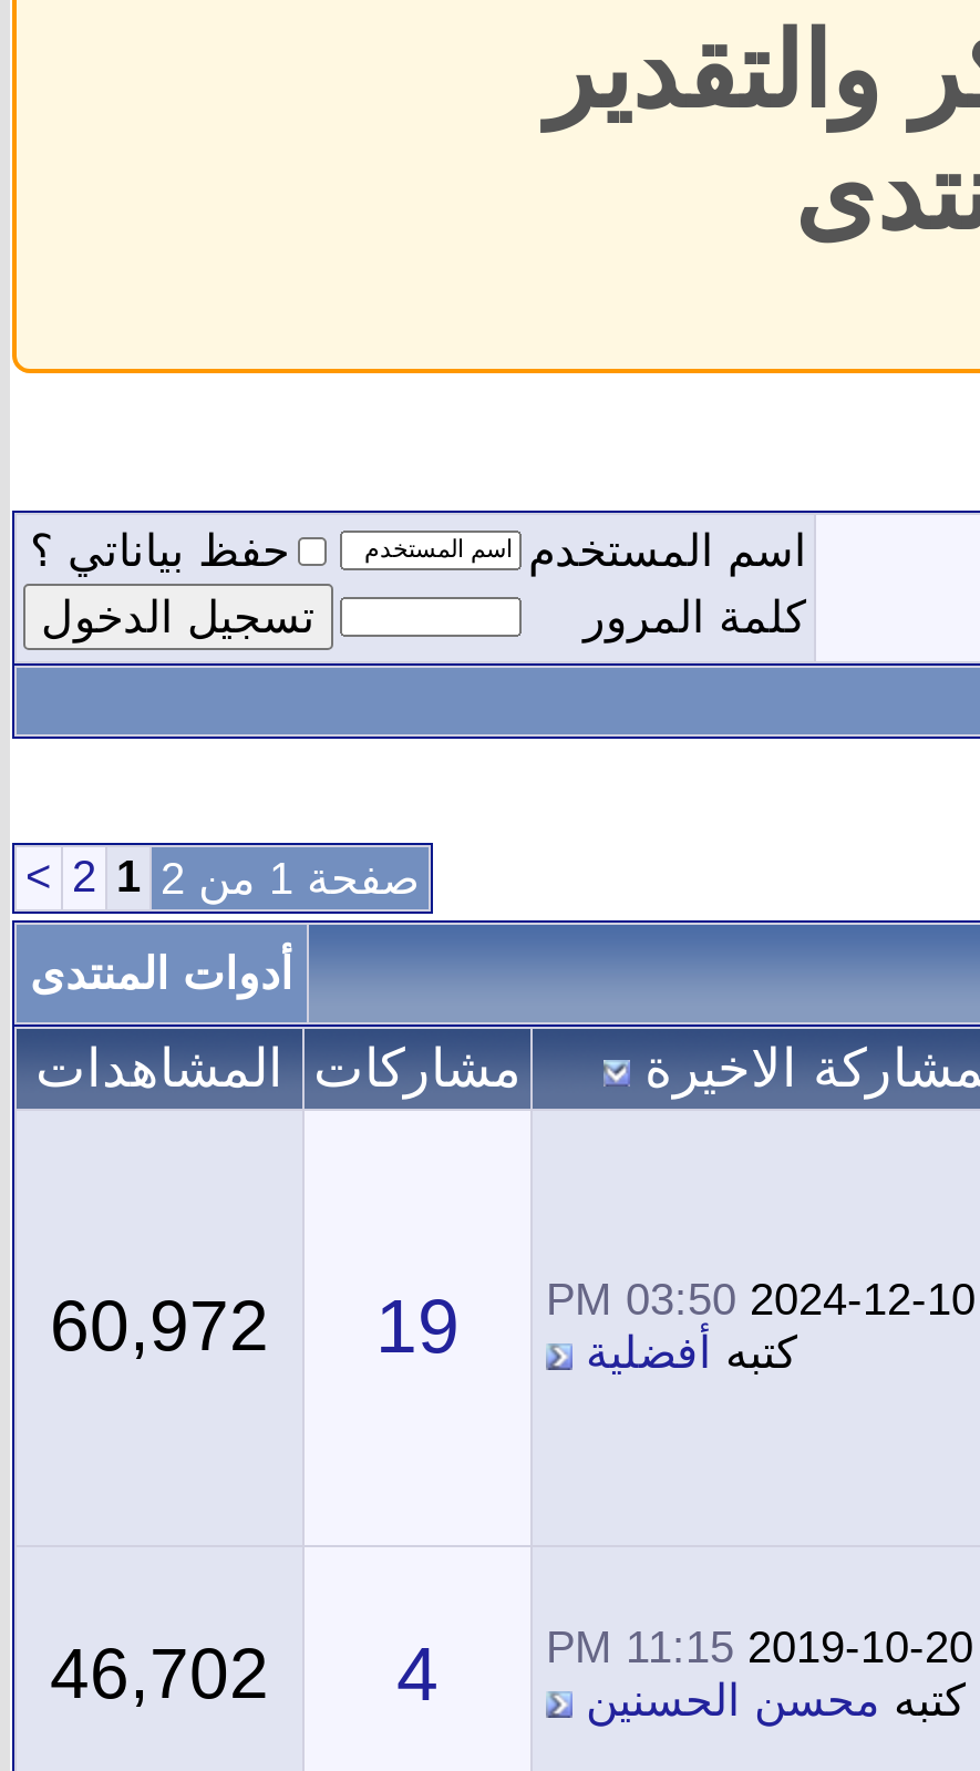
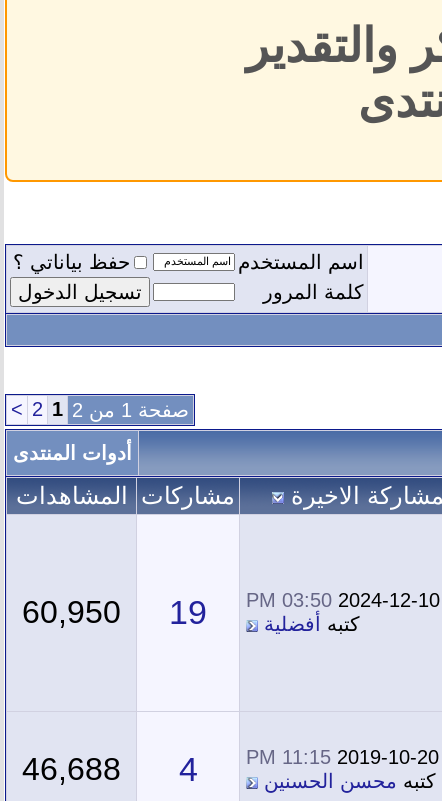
[50,1283,460,1368] 60,972 19 -> [22,593,207,631] 60,950 19
[50,1631,439,1715] 46,702 4 -> [22,750,197,788] 46,688 4

